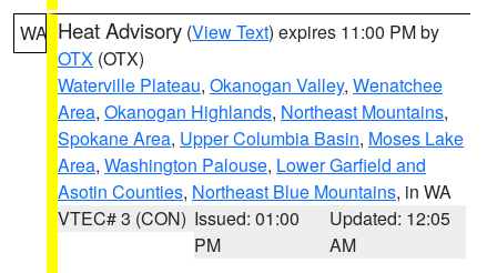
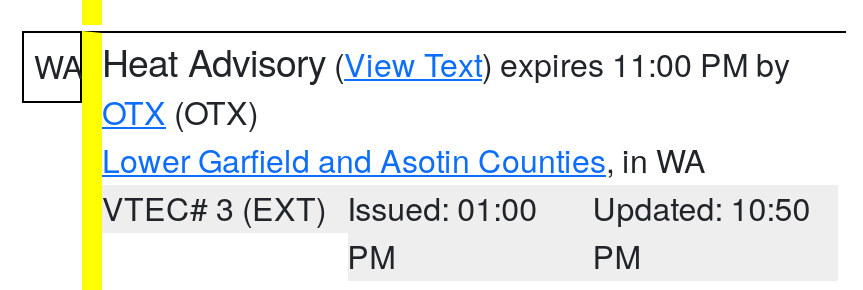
[58,72,464,231] Waterville Plateau, Okanogan Valley, Wenatchee | Area, Okanogan Highlands, Northeast Mountains, | Spokane Area, Upper Columbia Basin, Moses Lake | Area, Washington Palouse, Lower Garfield and | Asotin Counties, Northeast Blue Mountains, in WA | VTEC# 3 (CON) Issued: 01:00 -> [102,137,706,231] Lower Garfield and Asotin Counties, in WA | VTEC# 3 (EXT) Issued: 01:00
[330,205,451,257] Updated: 12:05 | AM -> [592,185,810,279] Updated: 10:50 | PM

